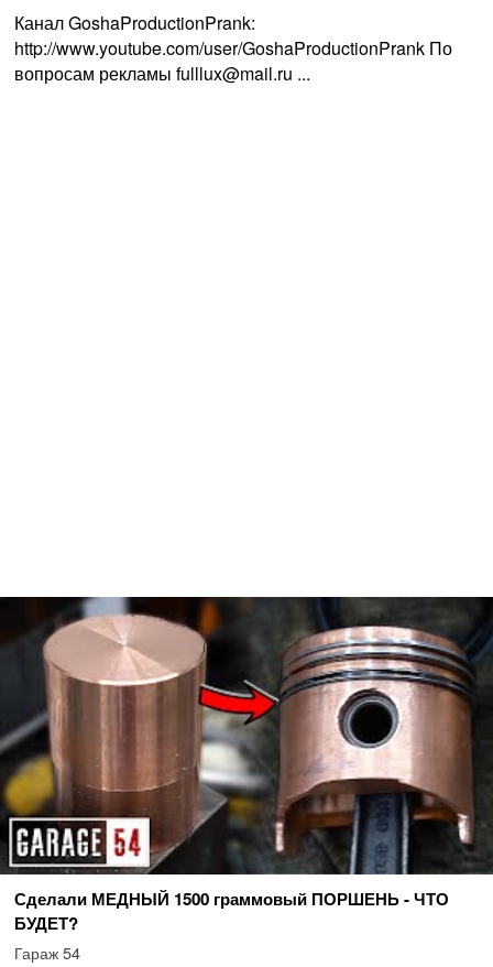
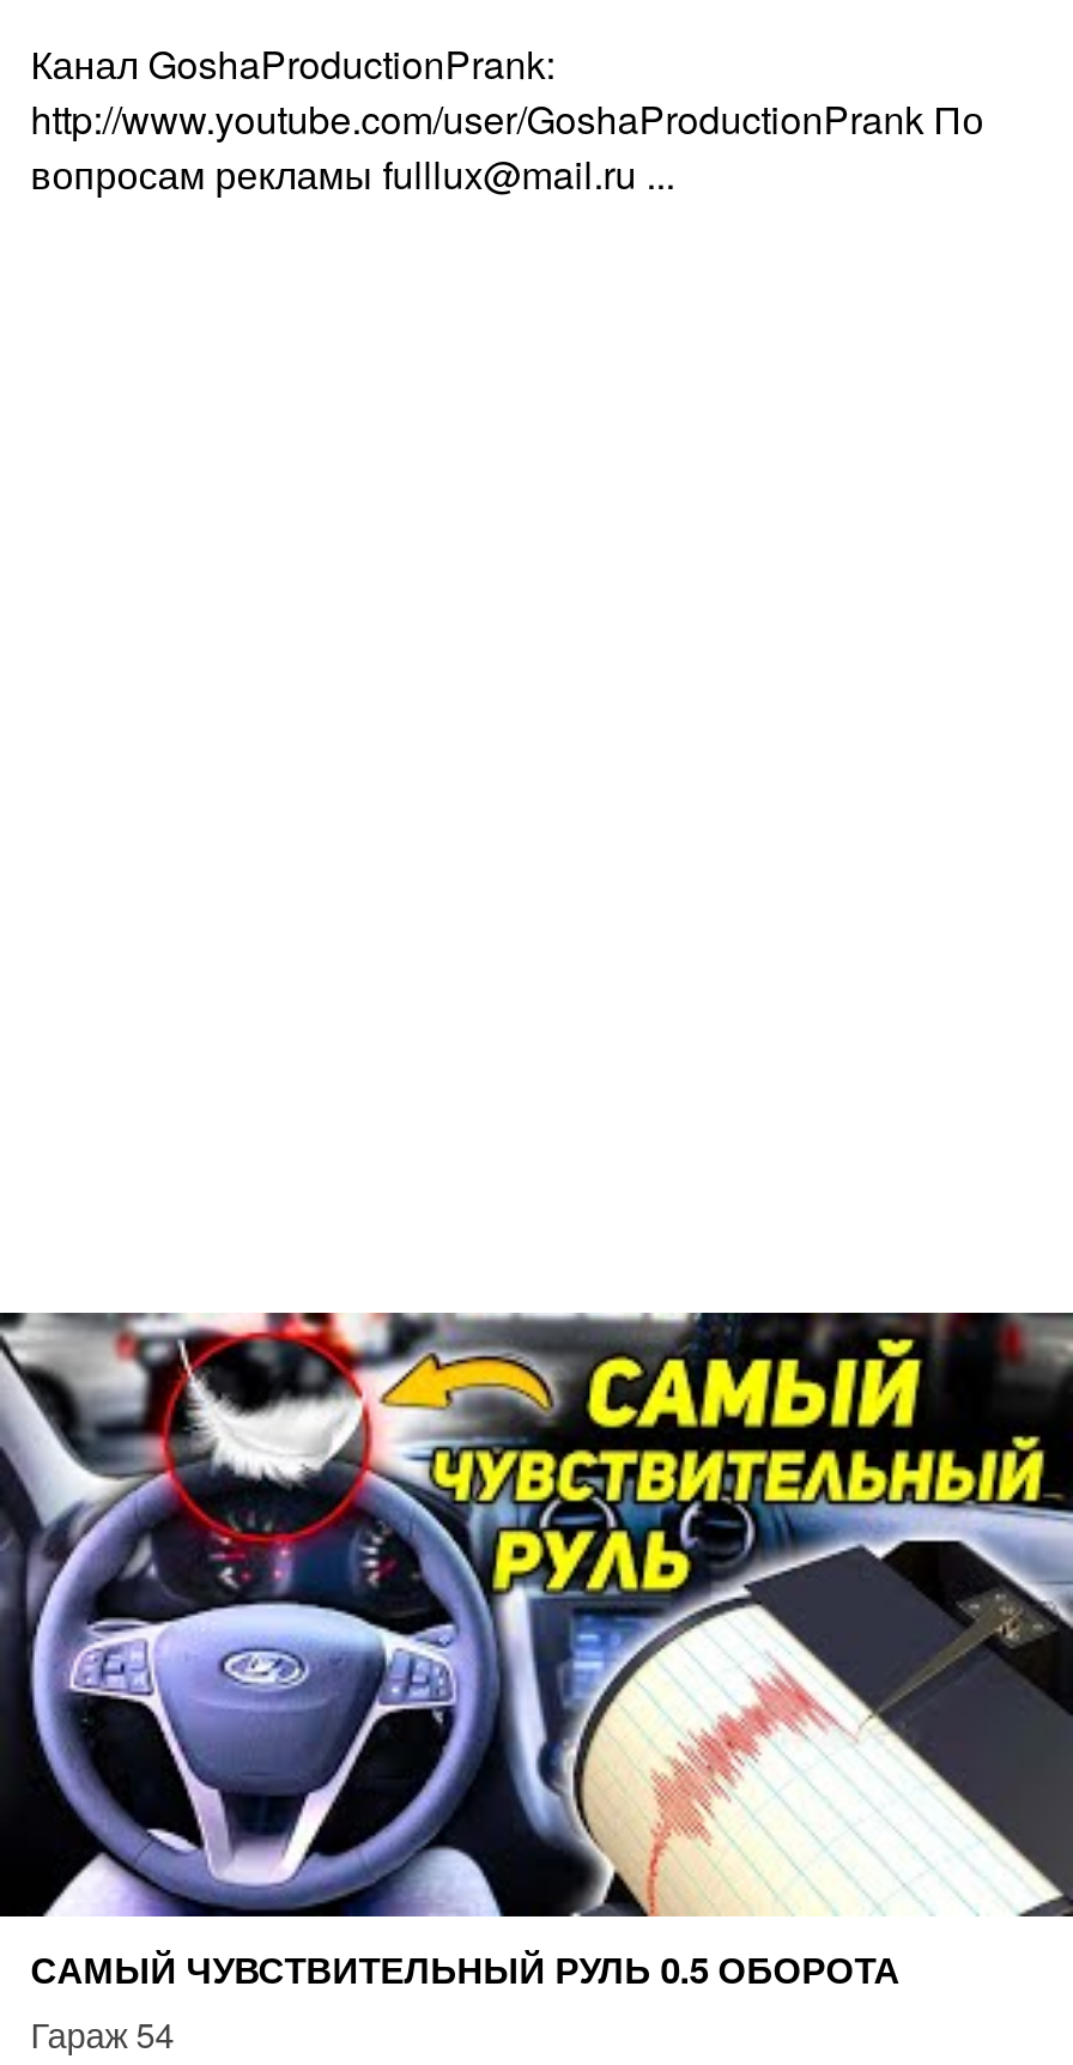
[3,596,490,935] [image] | Сделали МЕДНЫЙ 1500 граммовый ПОРШЕНЬ - ЧТО | БУДЕТ? -> [7,1310,1066,1996] [image] | САМЫЙ ЧУВСТВИТЕЛЬНЫЙ РУЛЬ 0.5 ОБОРОТА

